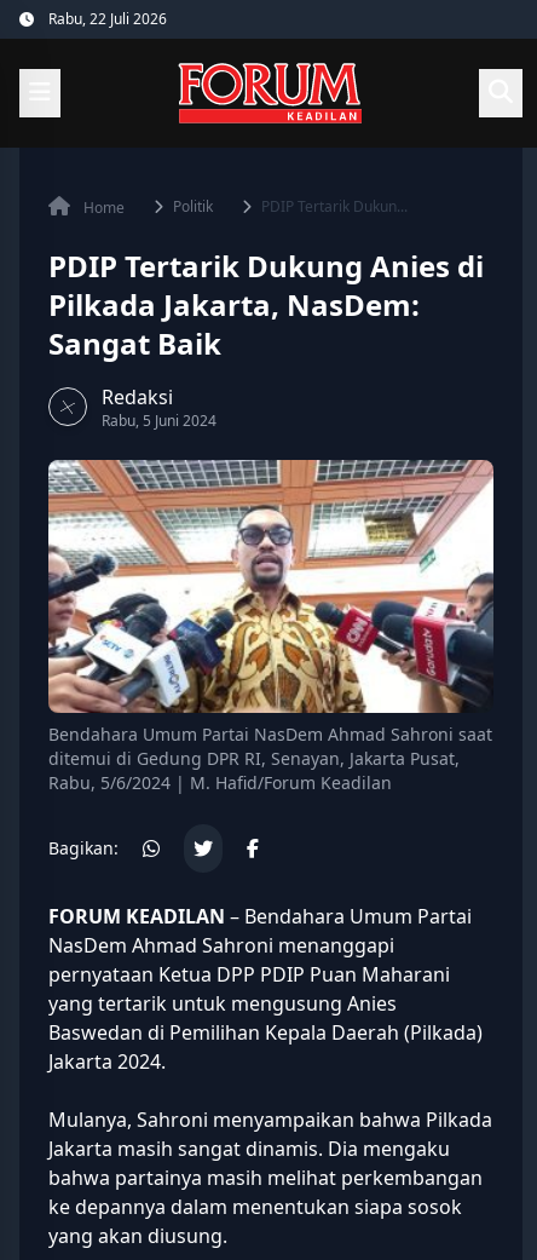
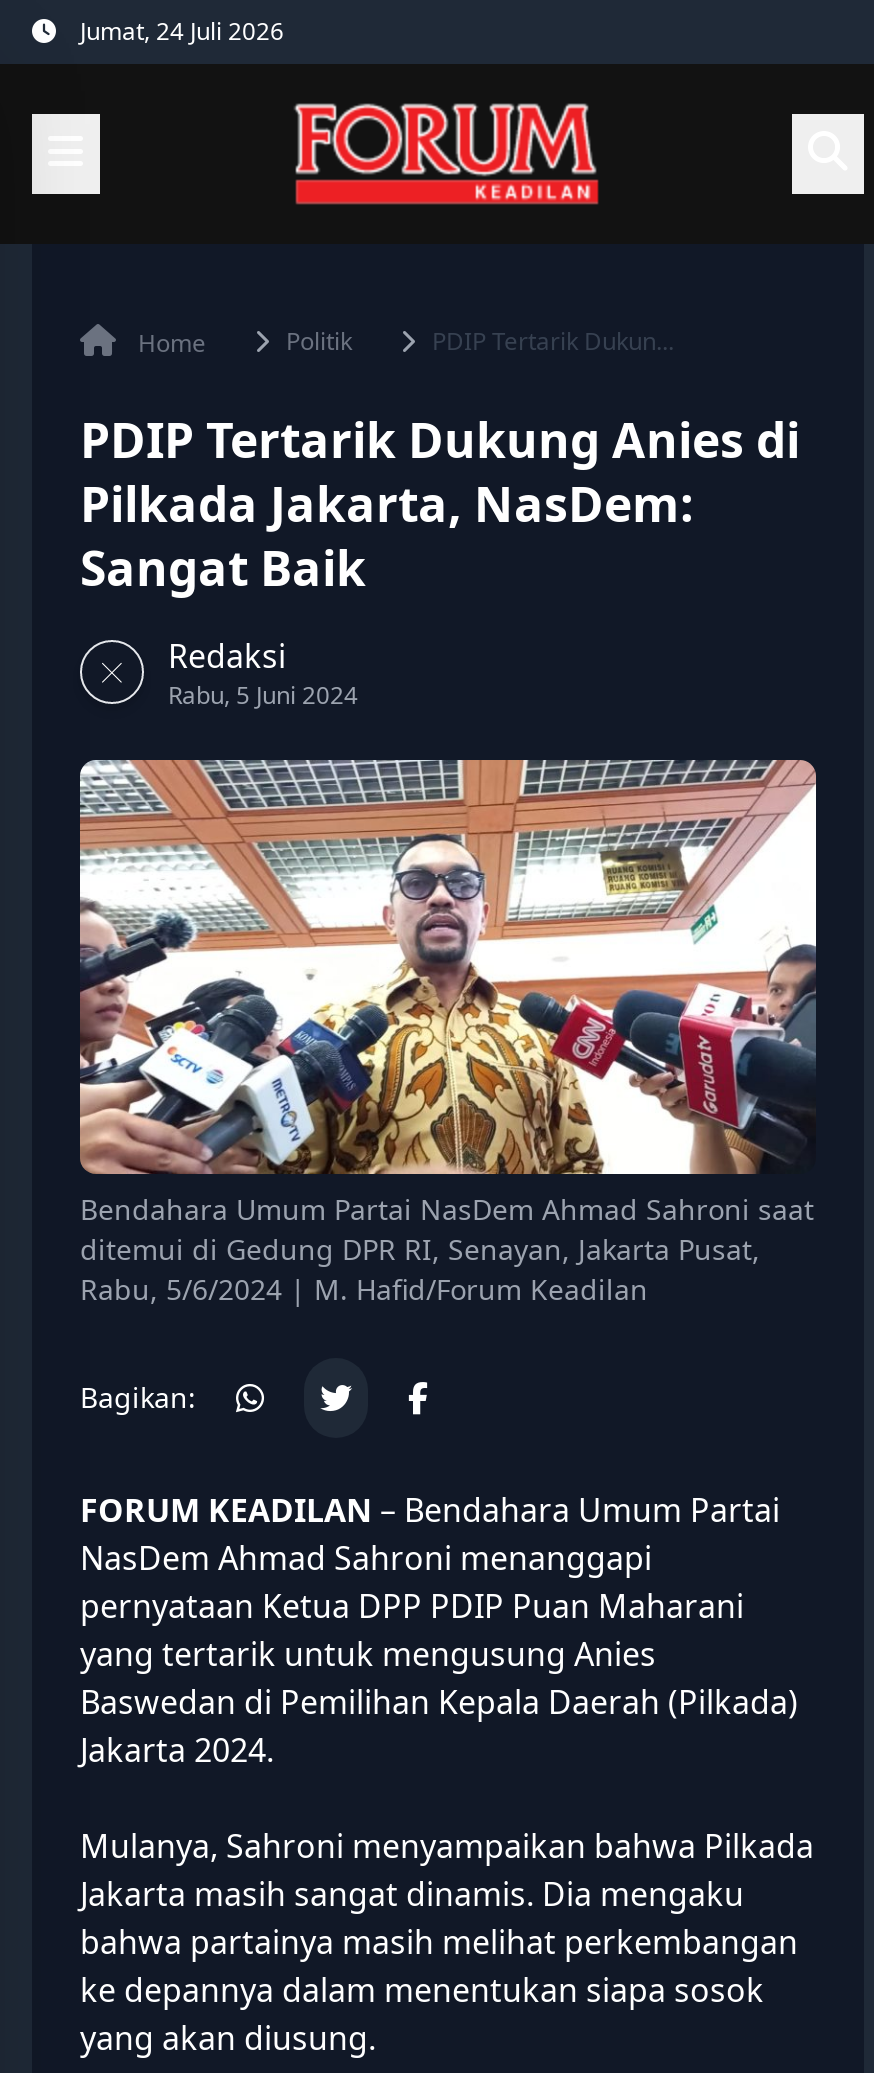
[48,8,167,29] Rabu, 22 Juli 2026 -> [80,14,284,48] Jumat, 24 Juli 2026

